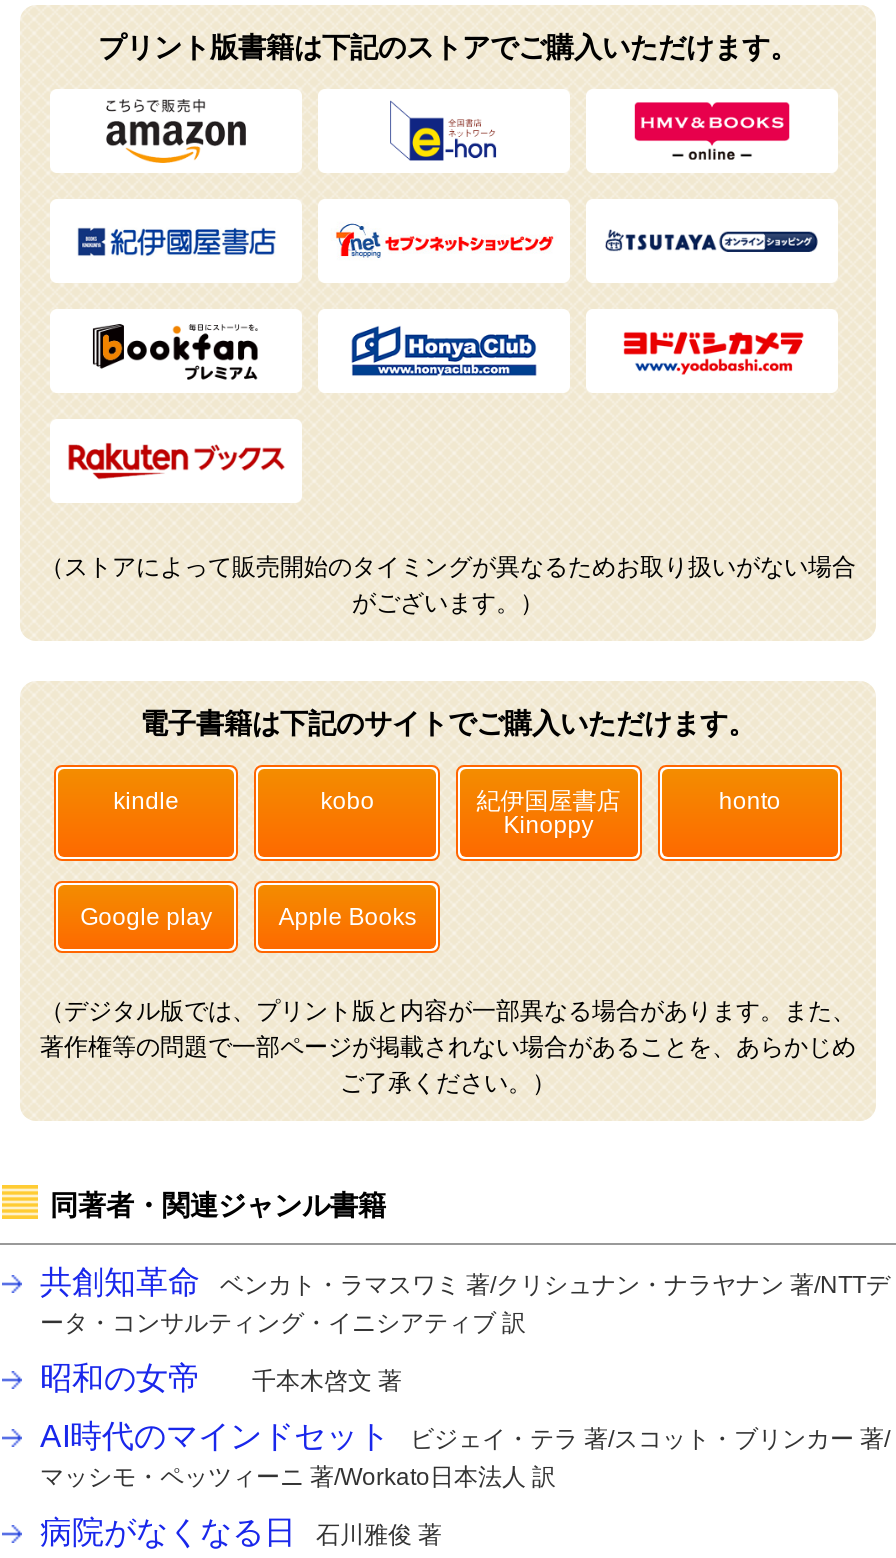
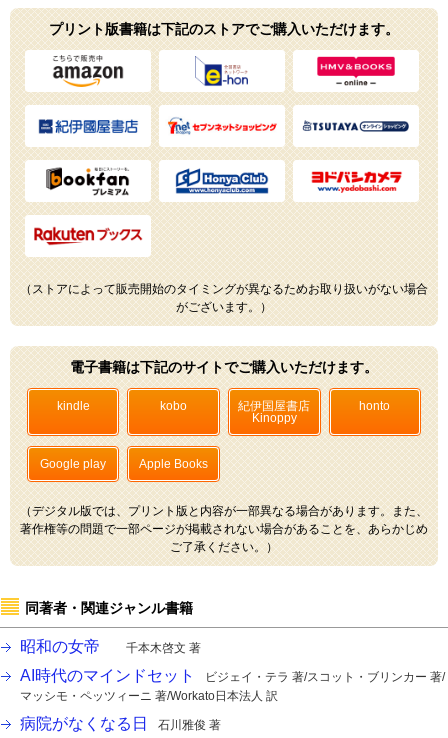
[40,1265,890,1337] 共創知革命 | ベンカト・ラマスワミ 著/クリシュナン・ナラヤナン 著/NTTデ | ータ・コンサルティング・イニシアティブ 訳 -> none

